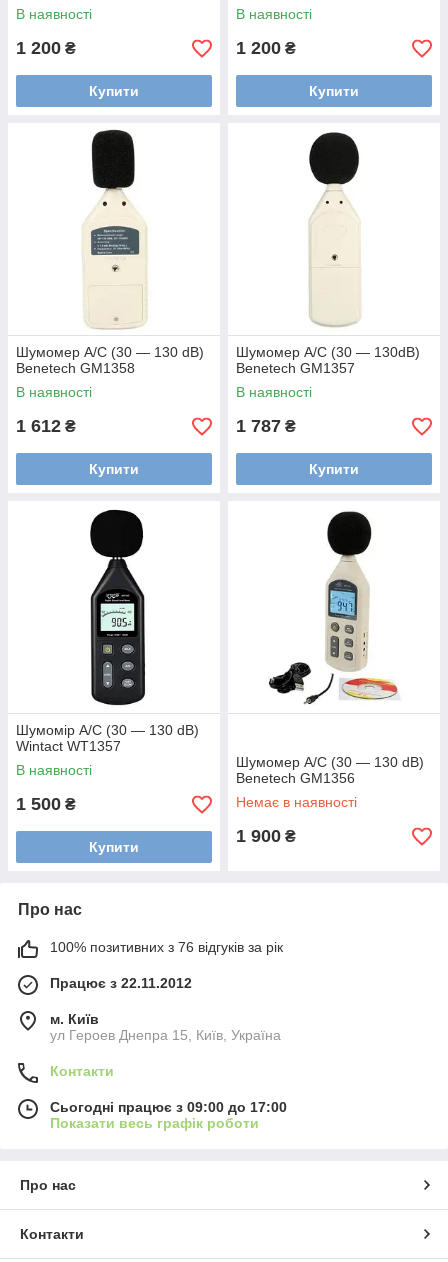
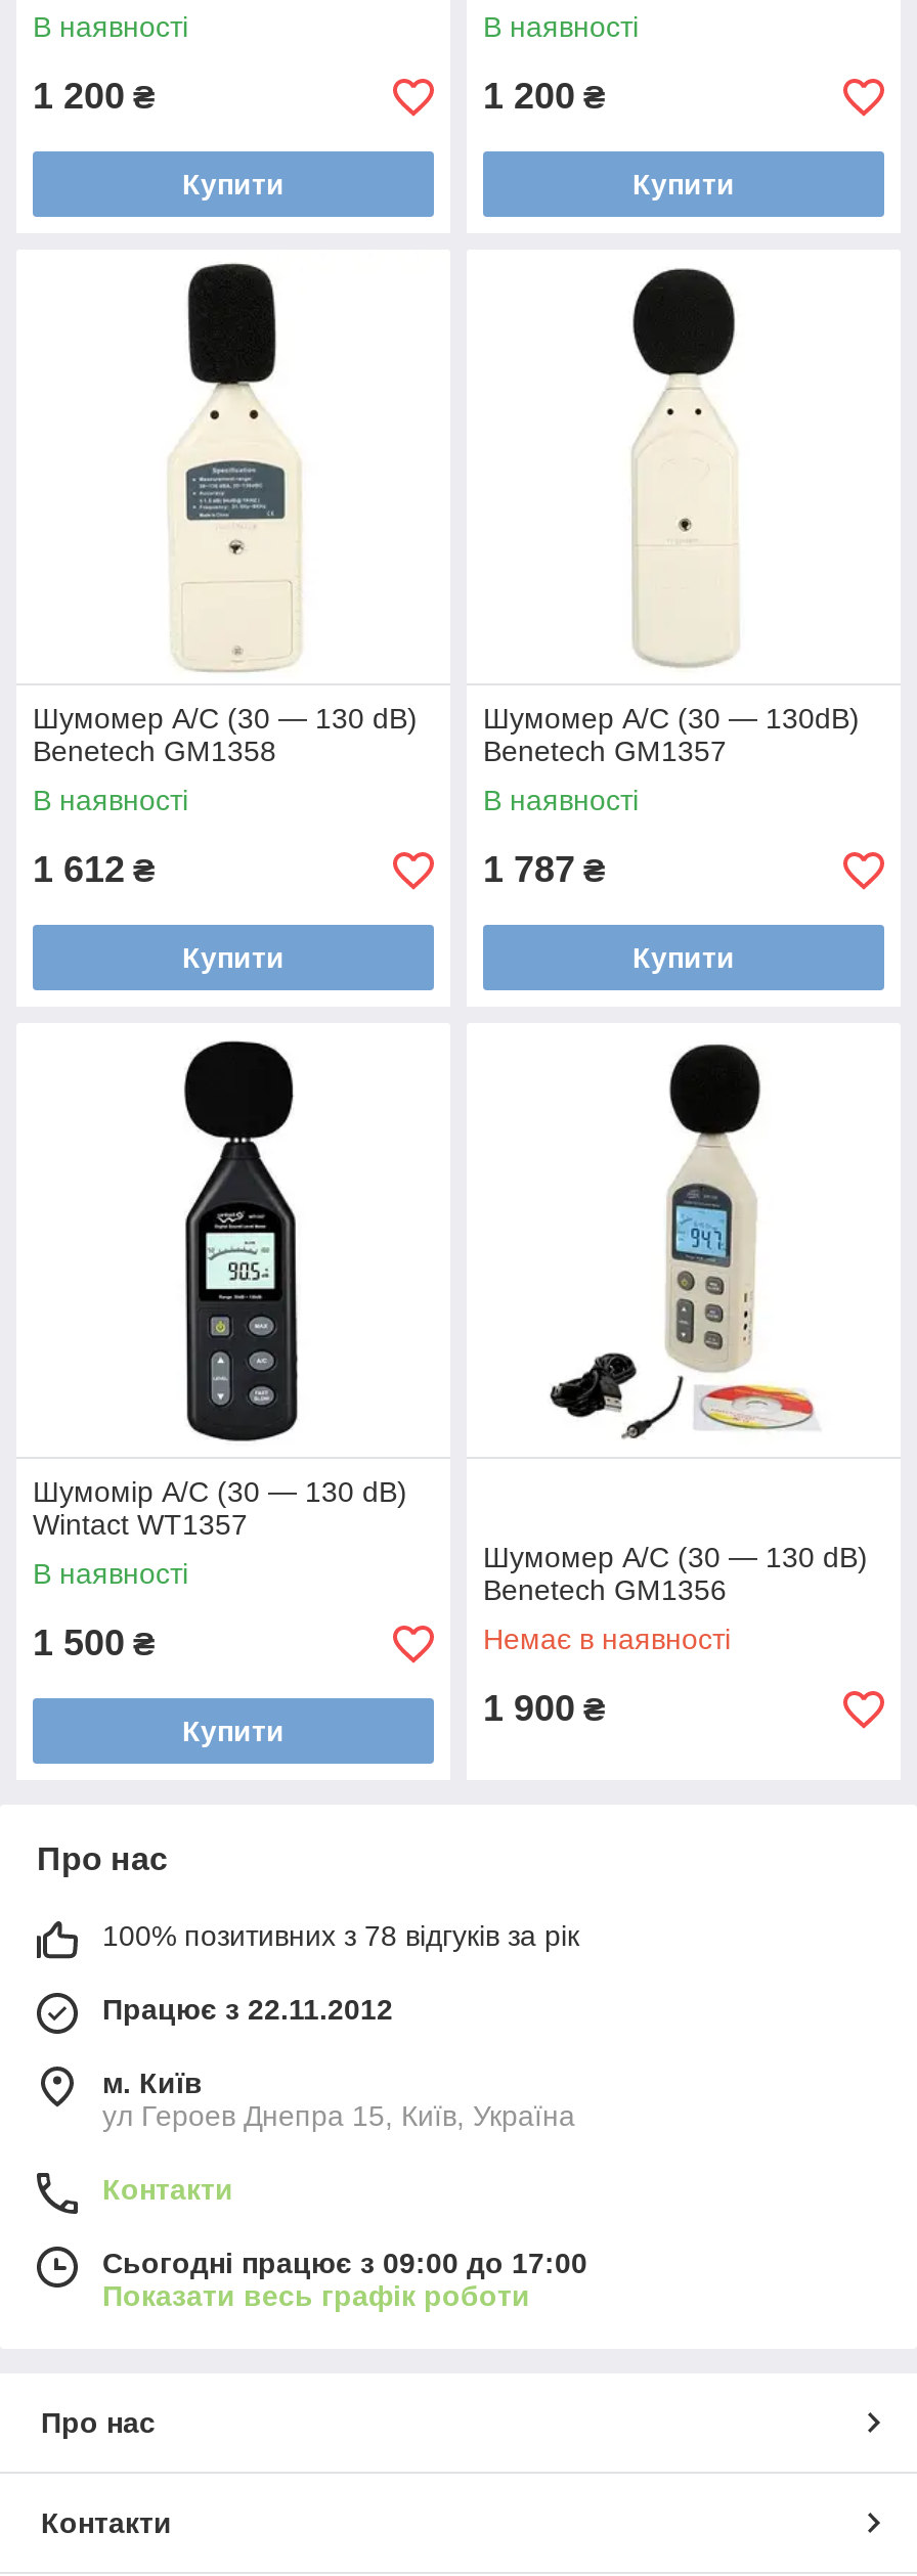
[50,939,283,955] 100% позитивних з 76 відгуків за рік -> [102,1919,579,1952] 100% позитивних з 78 відгуків за рік

